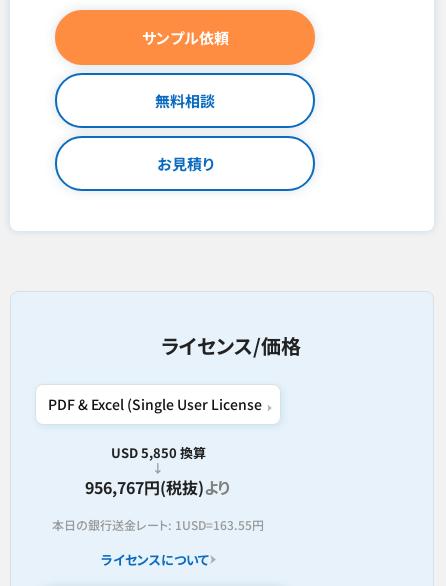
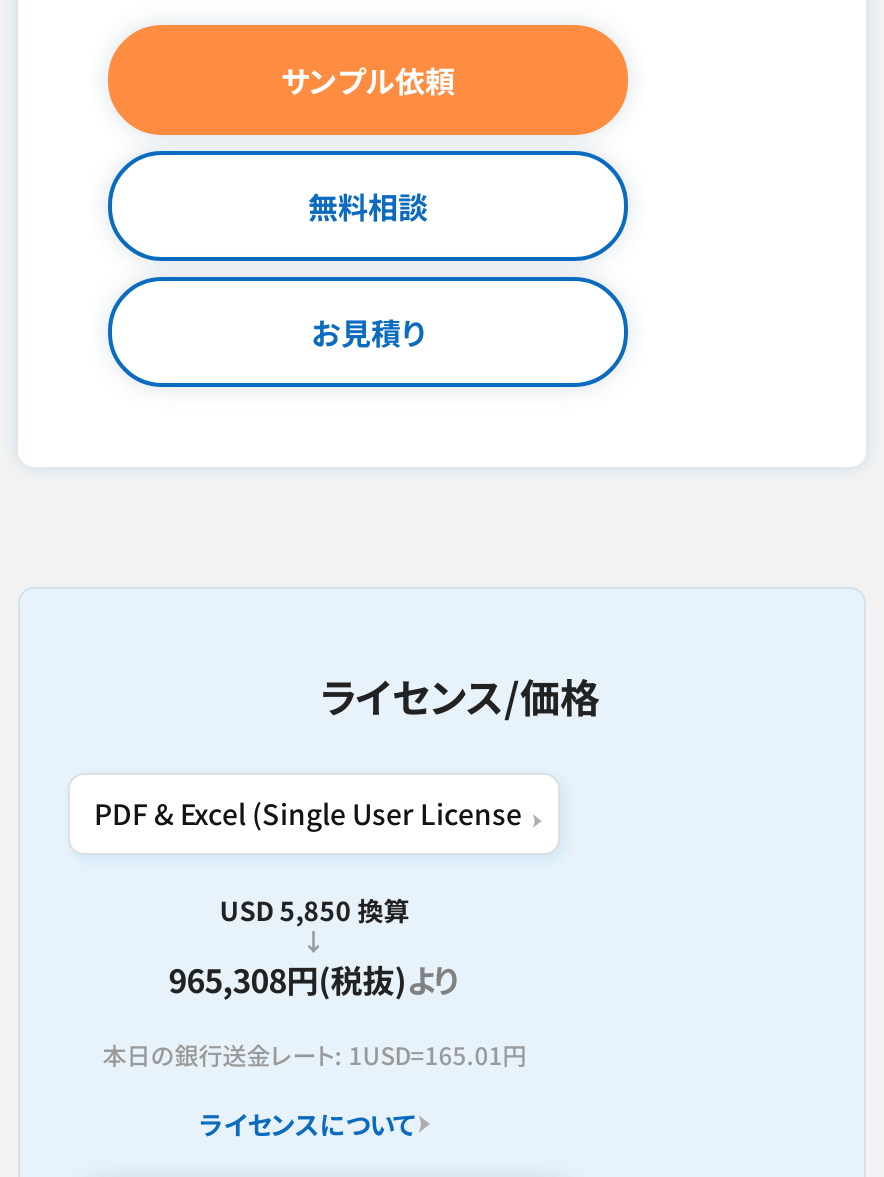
[85,475,231,499] 956,767円(税抜)より -> [168,954,460,1002] 965,308円(税抜)より
[52,516,264,533] 本日の銀行送金レート: 1USD=163.55円 -> [102,1036,526,1070] 本日の銀行送金レート: 1USD=165.01円

